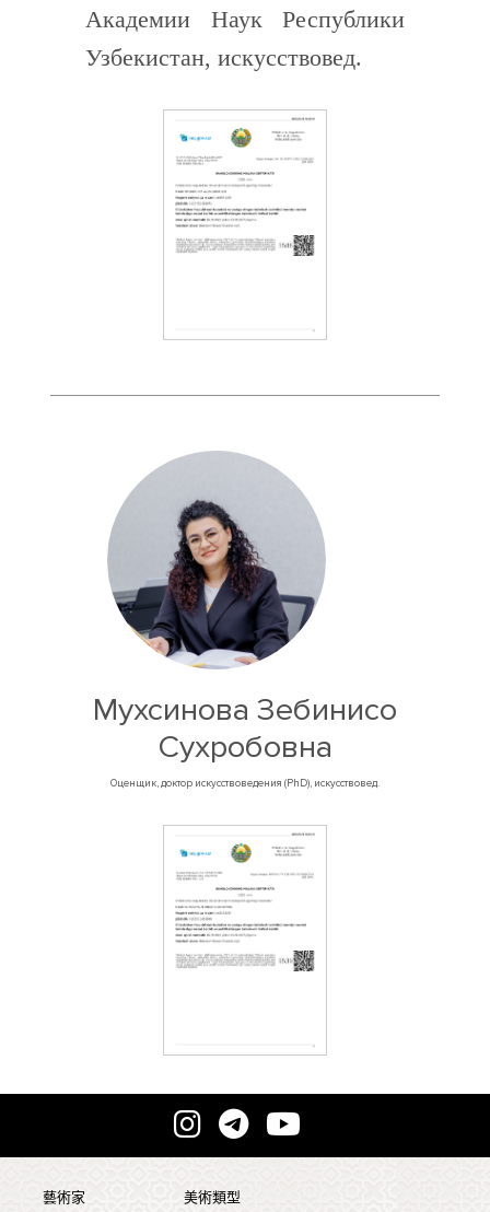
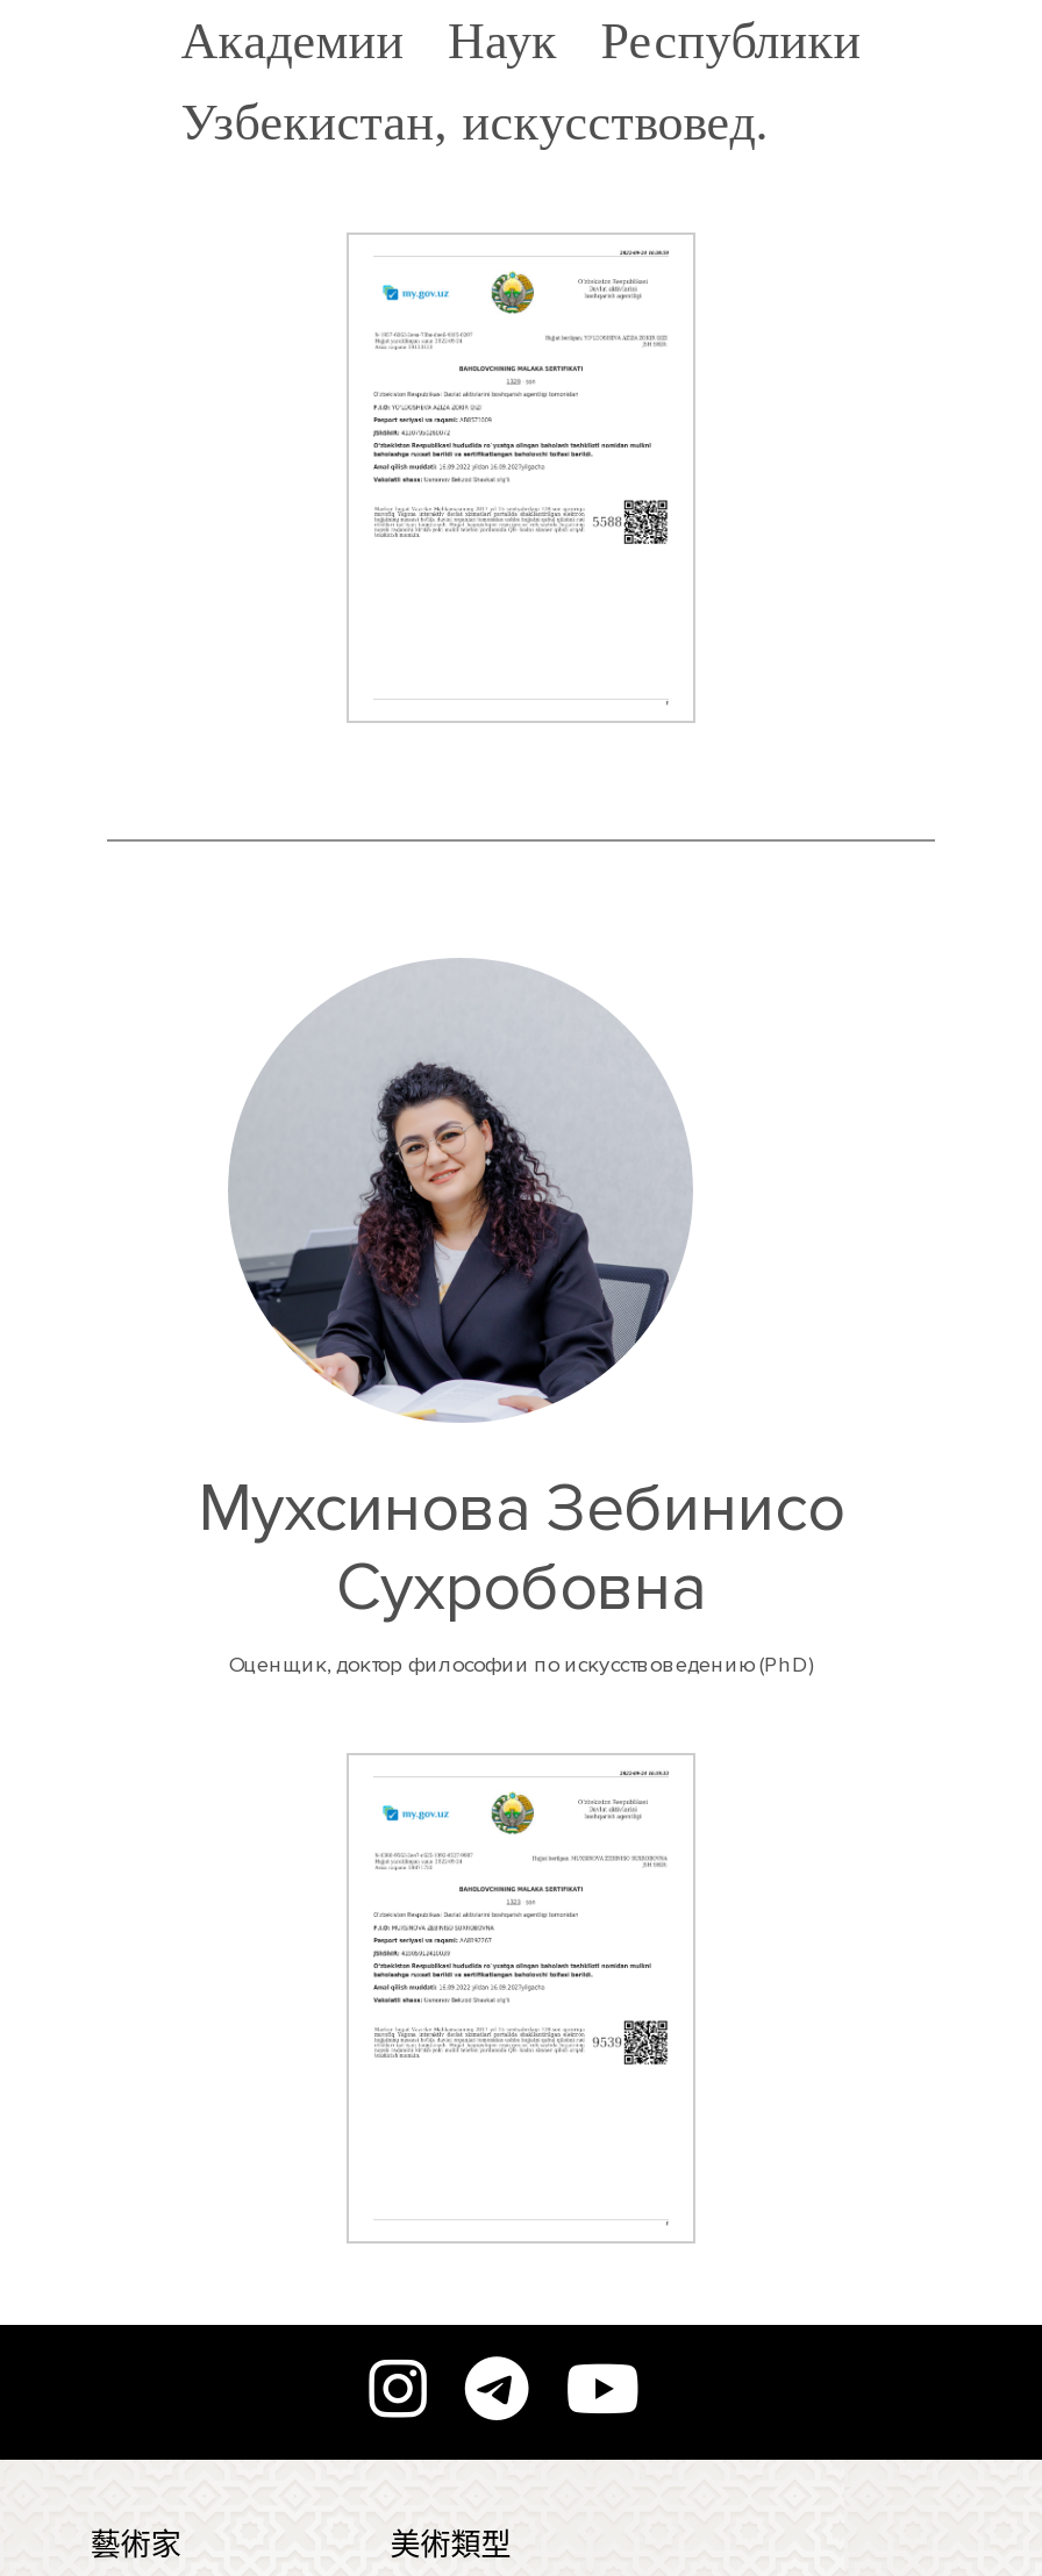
[110,777,380,790] Оценщик, доктор искусствоведения (PhD), искусствовед. -> [229,1651,813,1679] Оценщик, доктор философии по искусствоведению (PhD)

